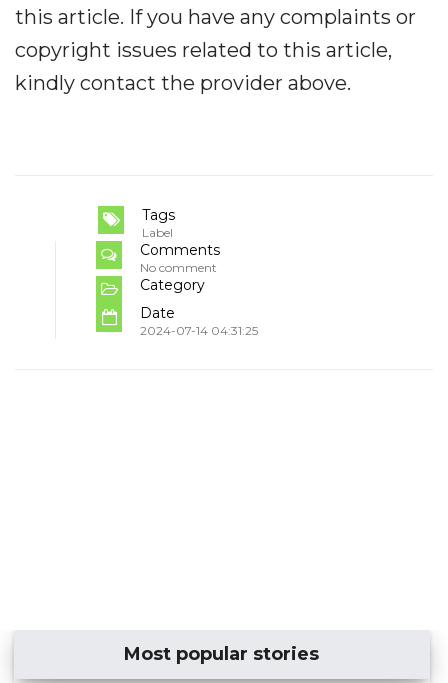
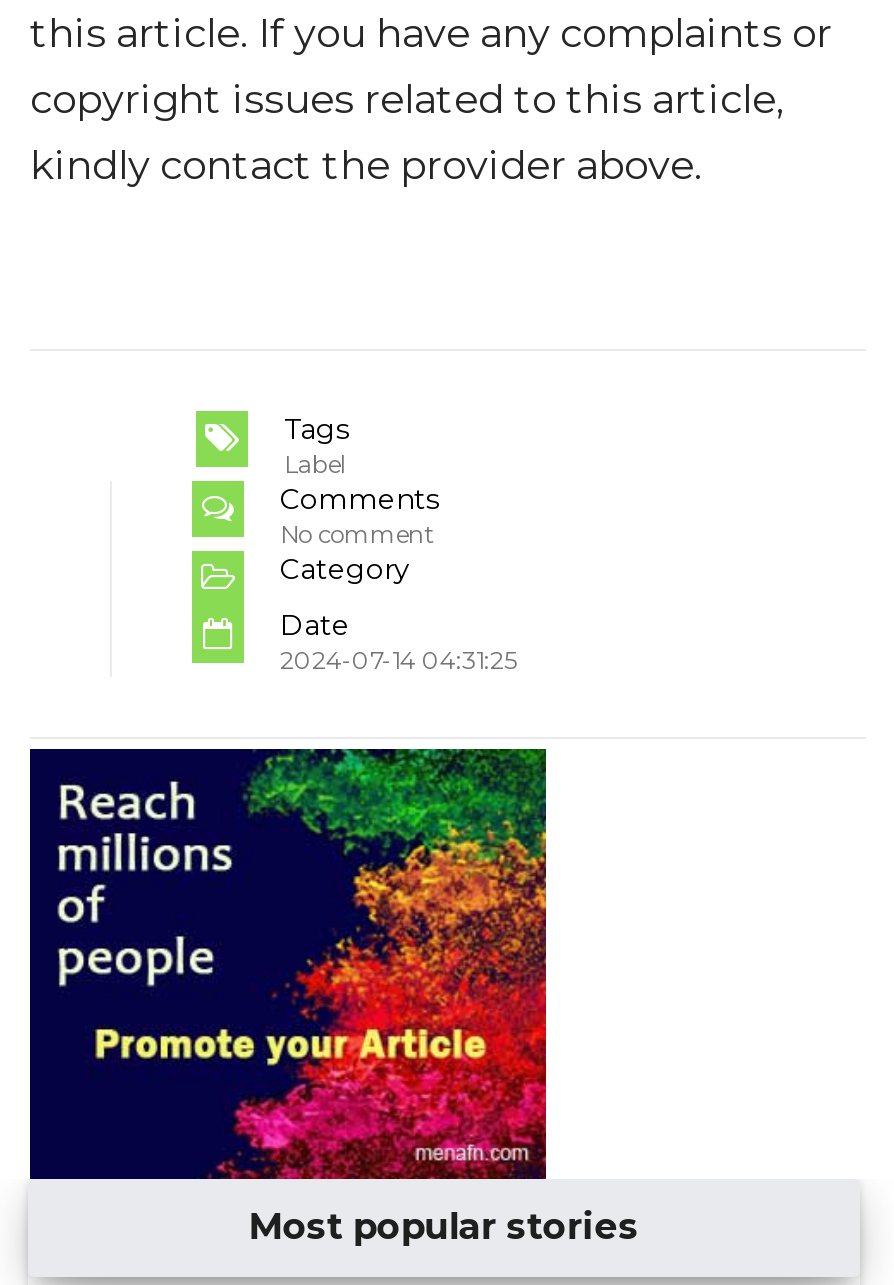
none -> [28,747,548,1181] [image]

